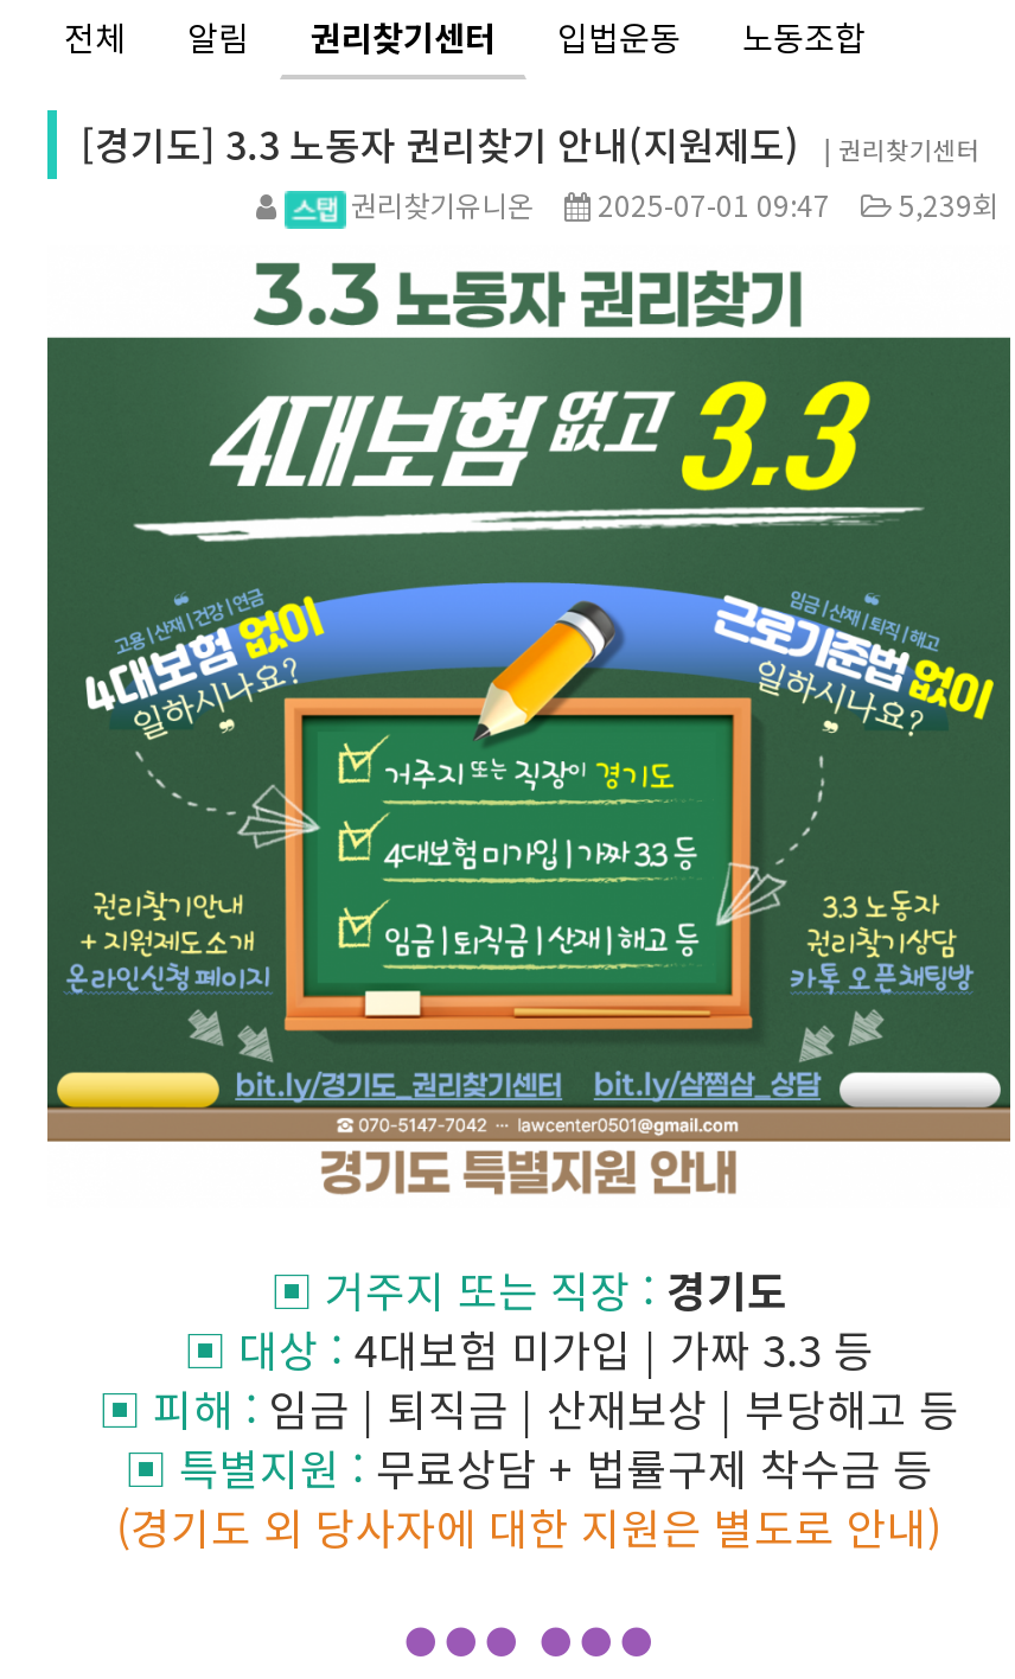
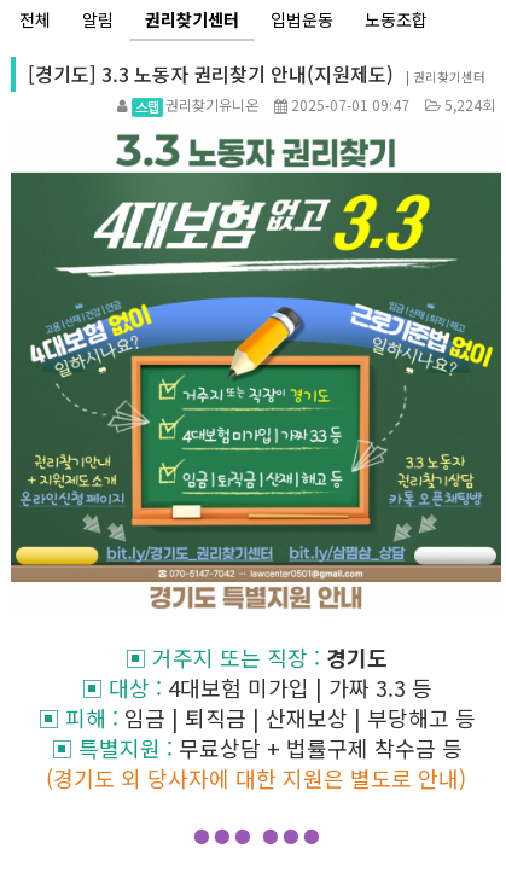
[351,184,998,224] 권리찾기유니온 2025-07-01 09:47 5,239회 -> [165,94,495,115] 권리찾기유니온 2025-07-01 09:47 5,224회

